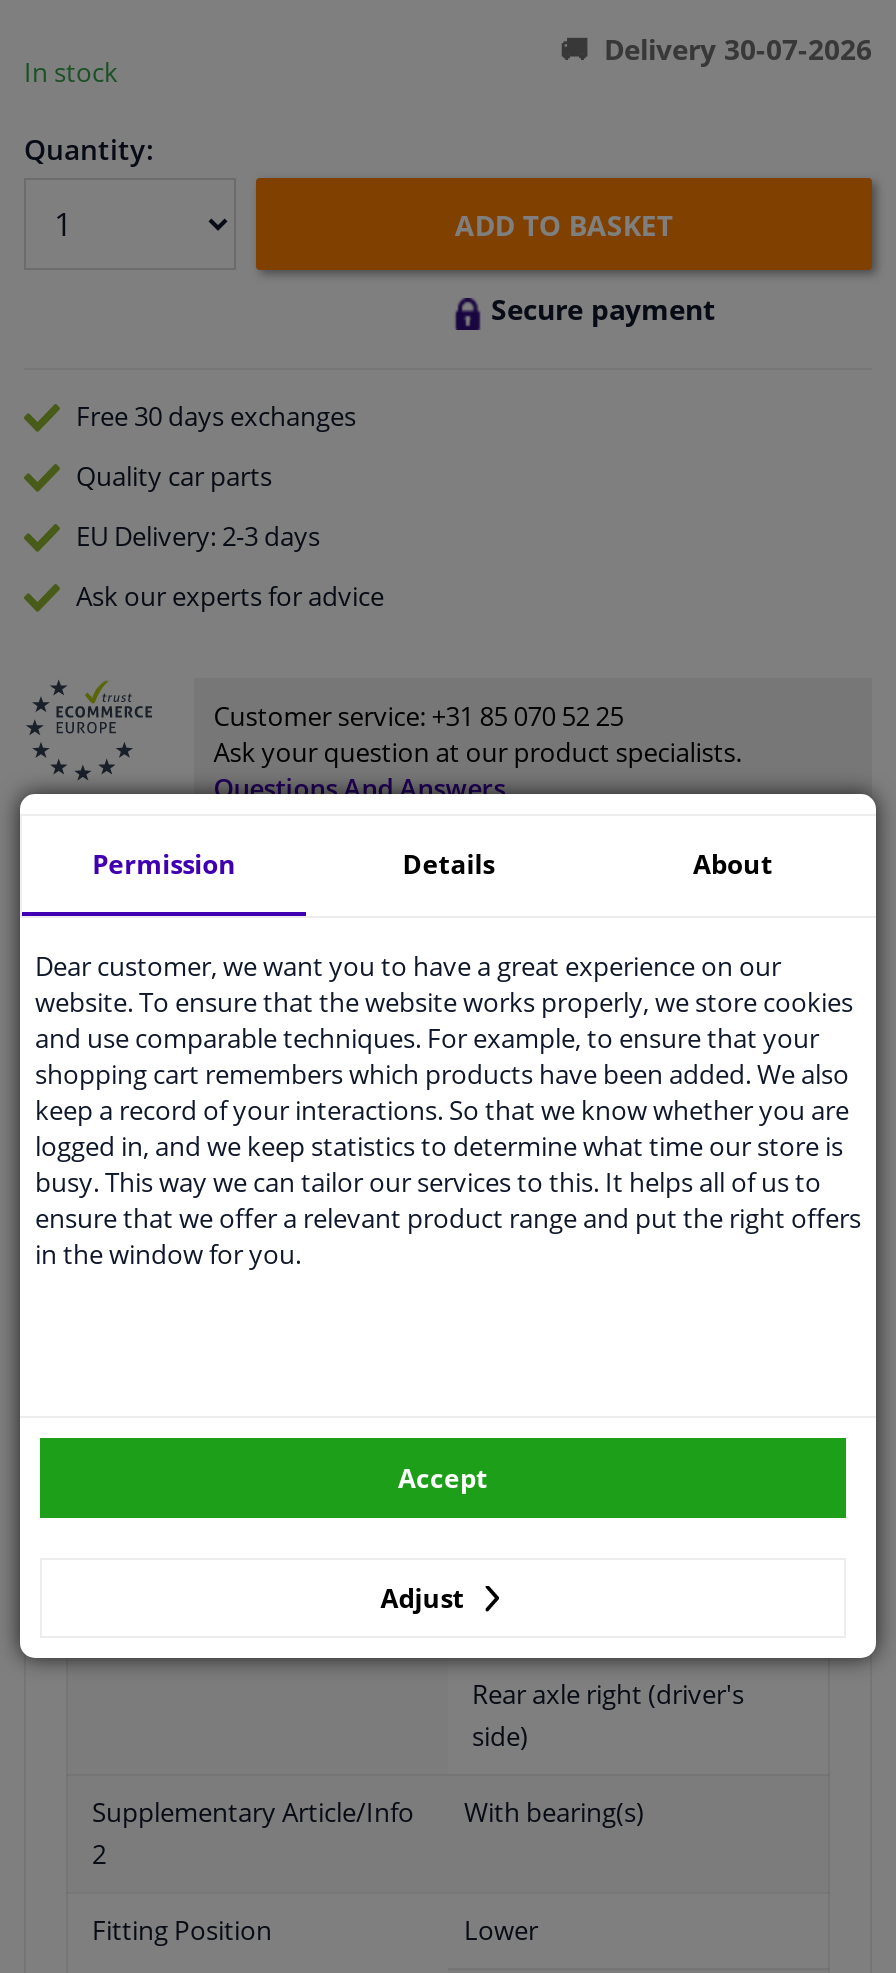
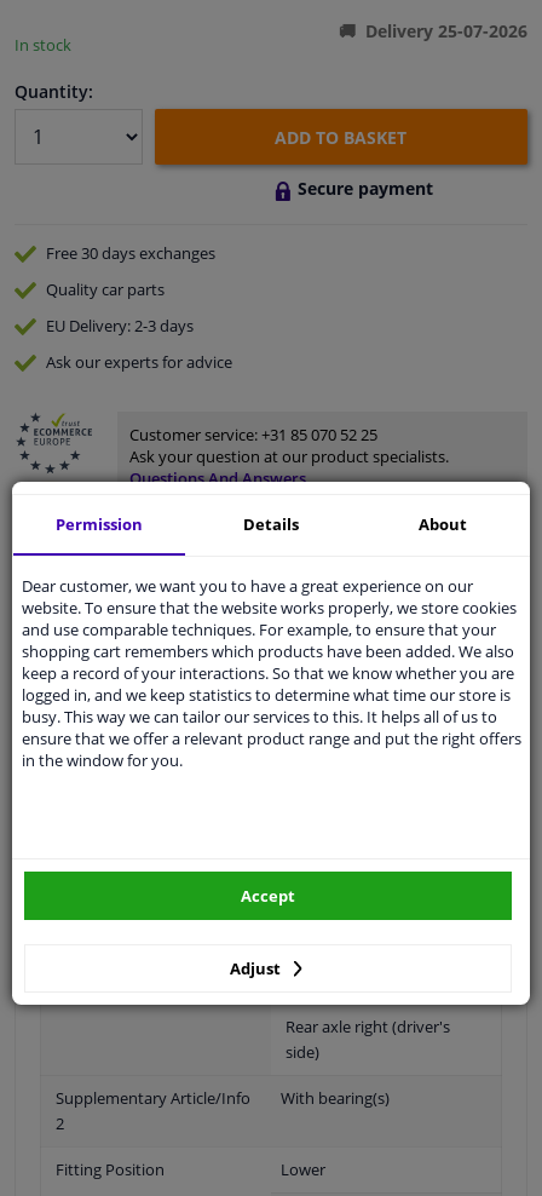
[604,31,872,69] Delivery 30-07-2026 -> [365,20,527,43] Delivery 25-07-2026

